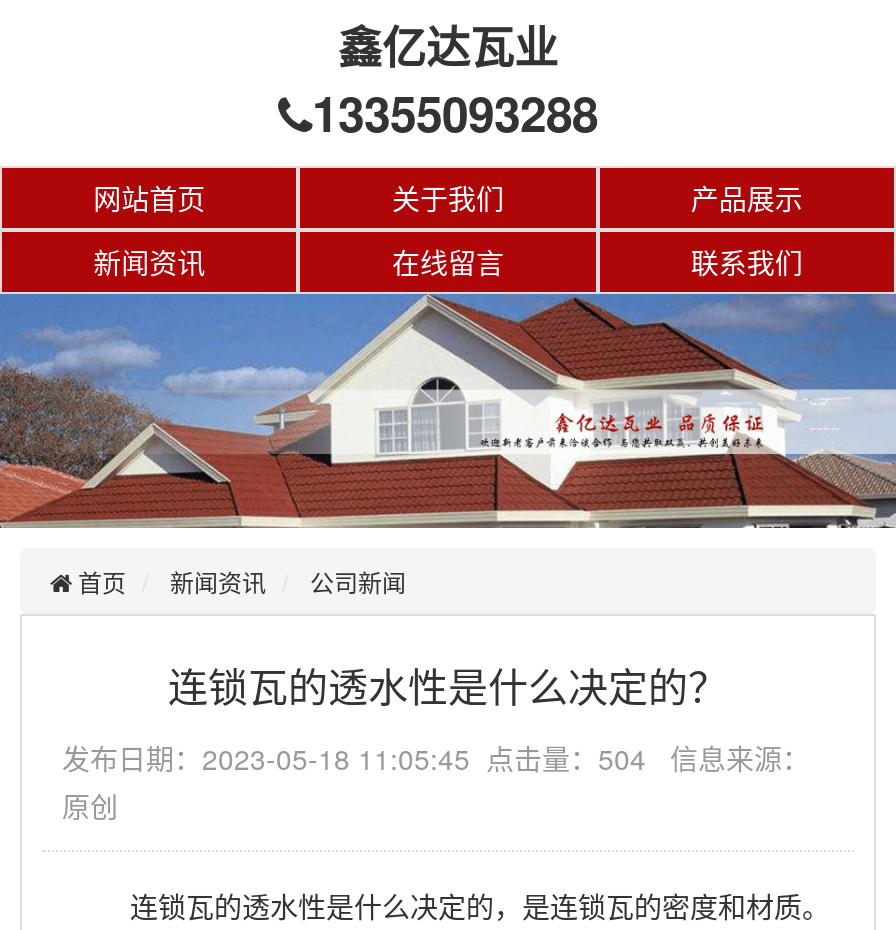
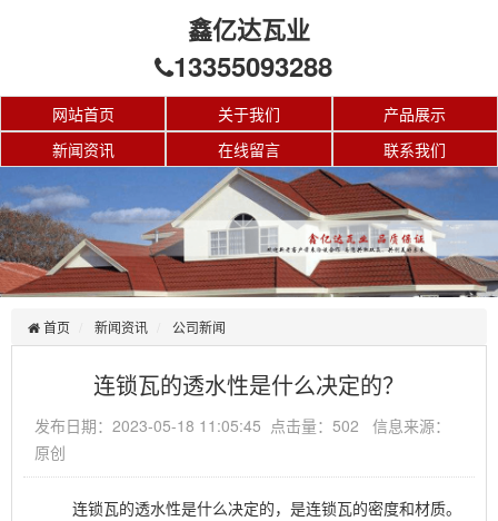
[62,737,810,777] 发布日期：2023-05-18 11:05:45 点击量：504 信息来源： -> [34,414,450,436] 发布日期：2023-05-18 11:05:45 点击量：502 信息来源：

